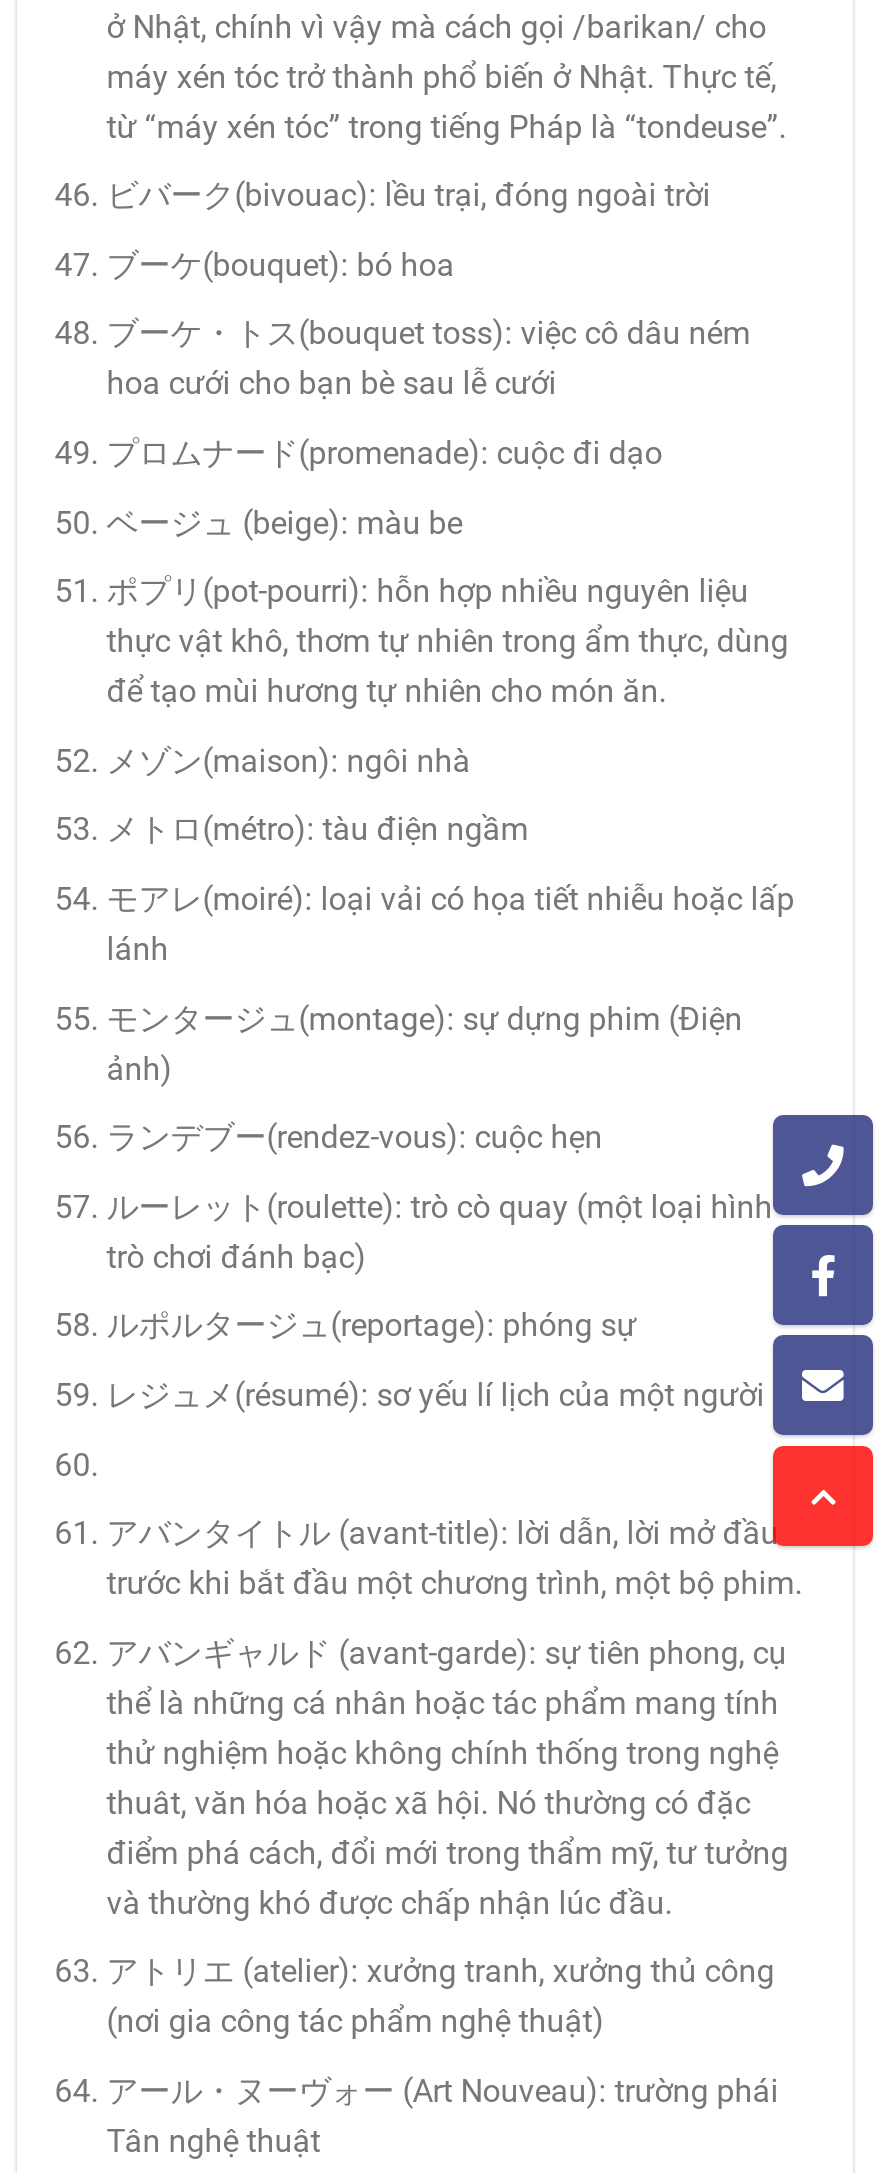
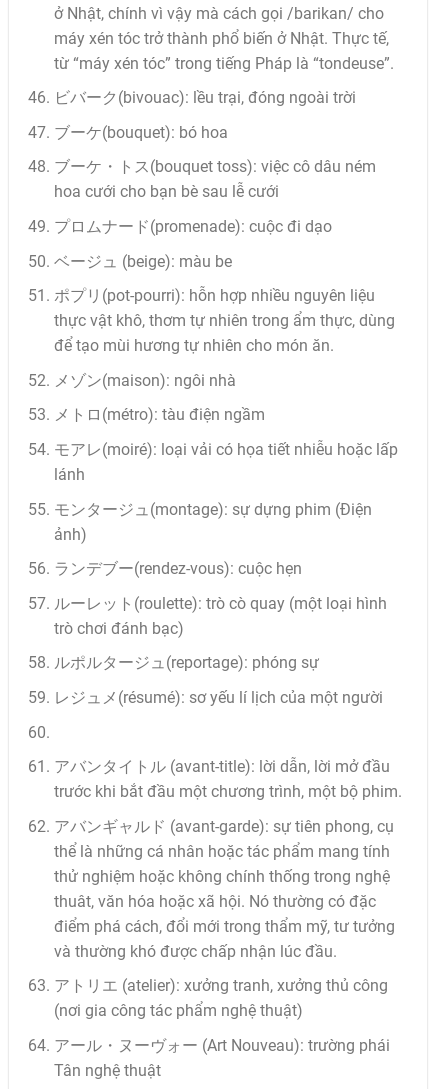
[771,1112,875,1550] [image] -> none

